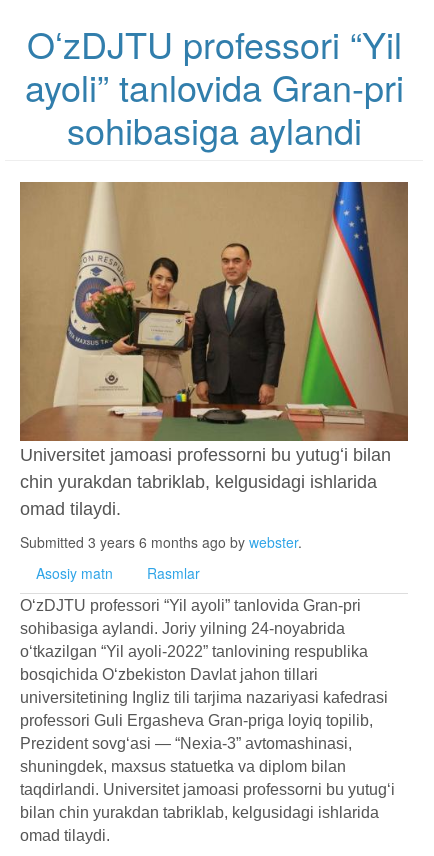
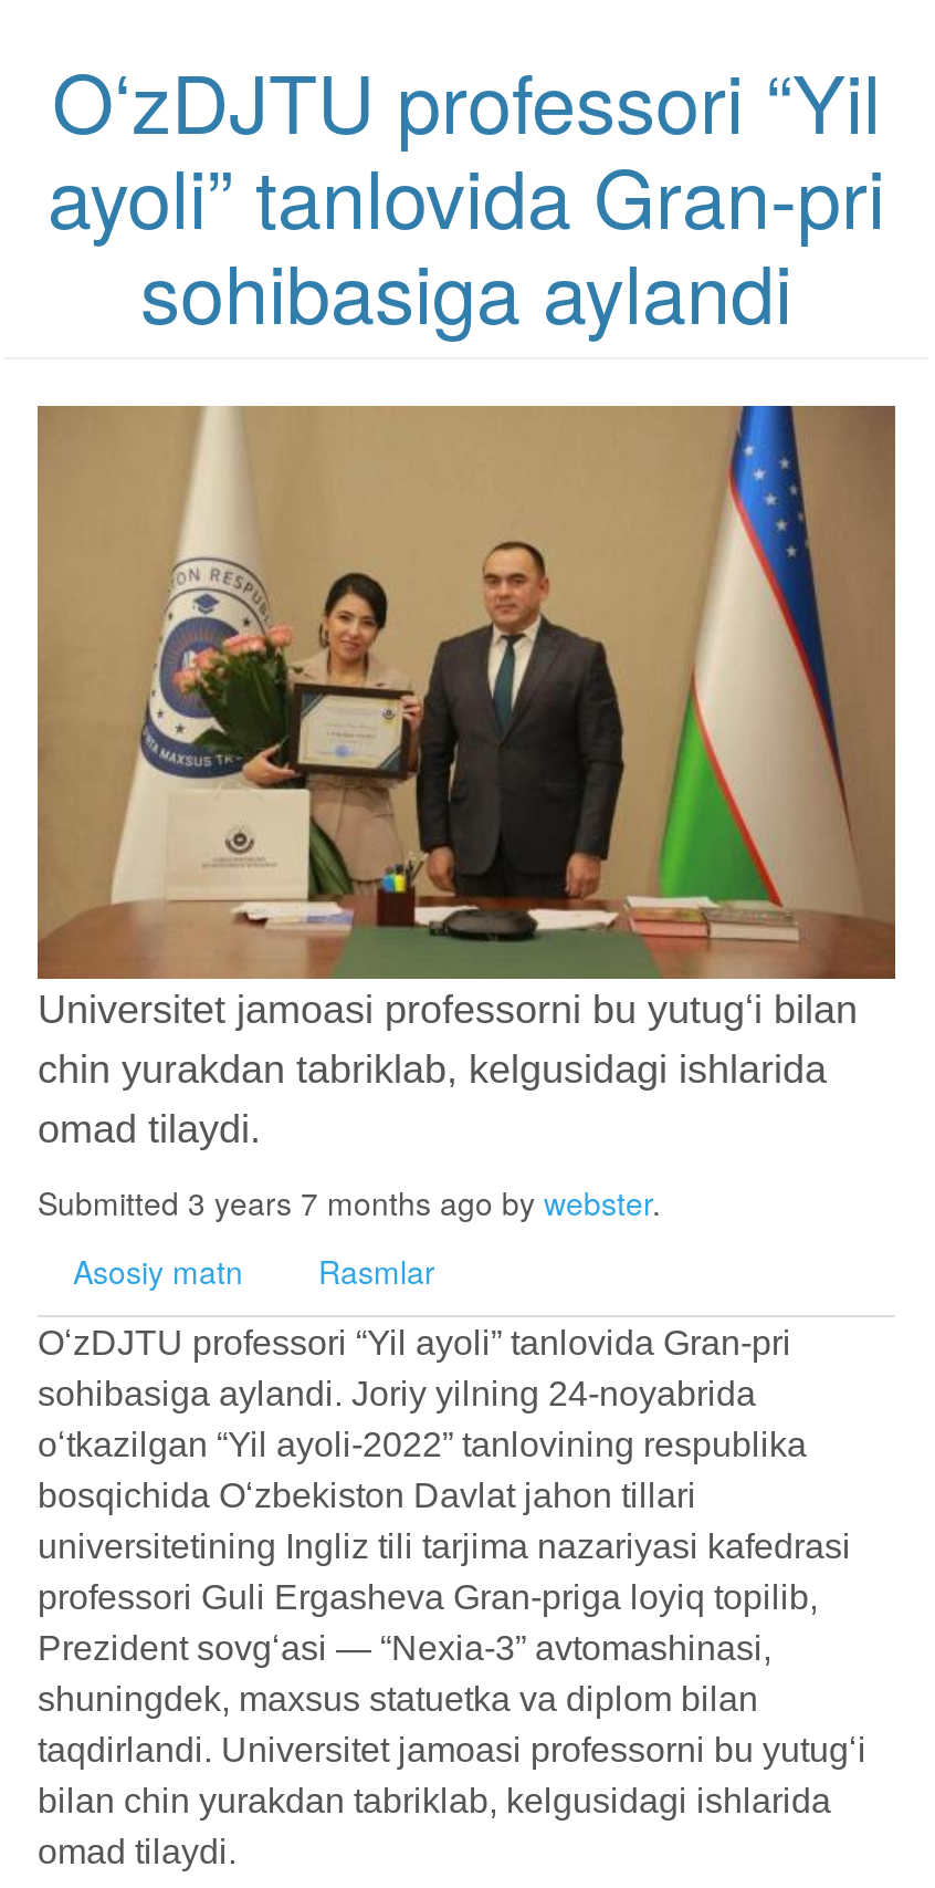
[20,532,302,552] Submitted 3 years 6 months ago by webster. -> [38,1179,661,1224] Submitted 3 years 7 months ago by webster.

